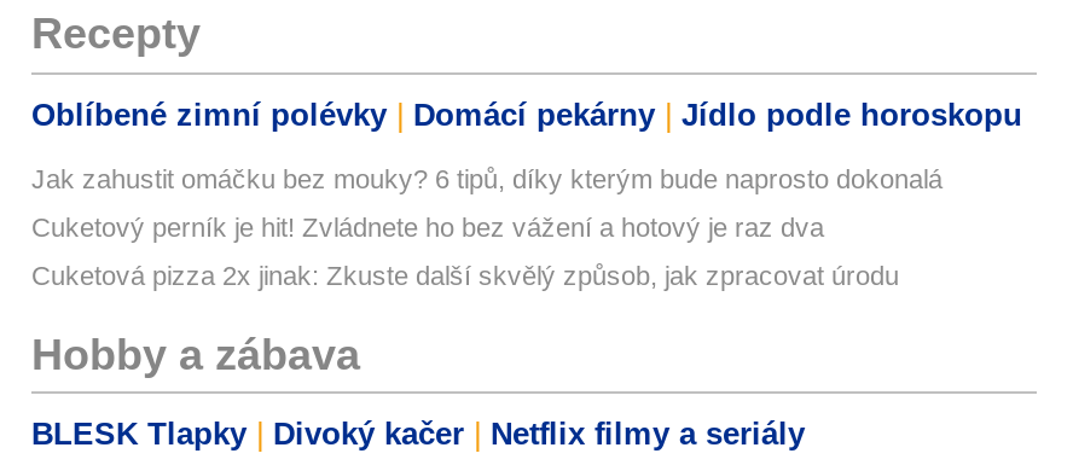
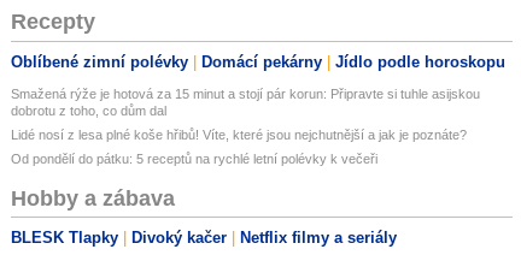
[31,164,942,193] Jak zahustit omáčku bez mouky? 6 tipů, díky kterým bude naprosto dokonalá -> [11,86,480,118] Smažená rýže je hotová za 15 minut a stojí pár korun: Připravte si tuhle asijskou | dobrotu z toho, co dům dal
[31,212,824,241] Cuketový perník je hit! Zvládnete ho bez vážení a hotový je raz dva -> [11,127,467,142] Lidé nosí z lesa plné koše hřibů! Víte, které jsou nejchutnější a jak je poznáte?
[31,260,899,289] Cuketová pizza 2x jinak: Zkuste další skvělý způsob, jak zpracovat úrodu -> [11,151,377,166] Od pondělí do pátku: 5 receptů na rychlé letní polévky k večeři

